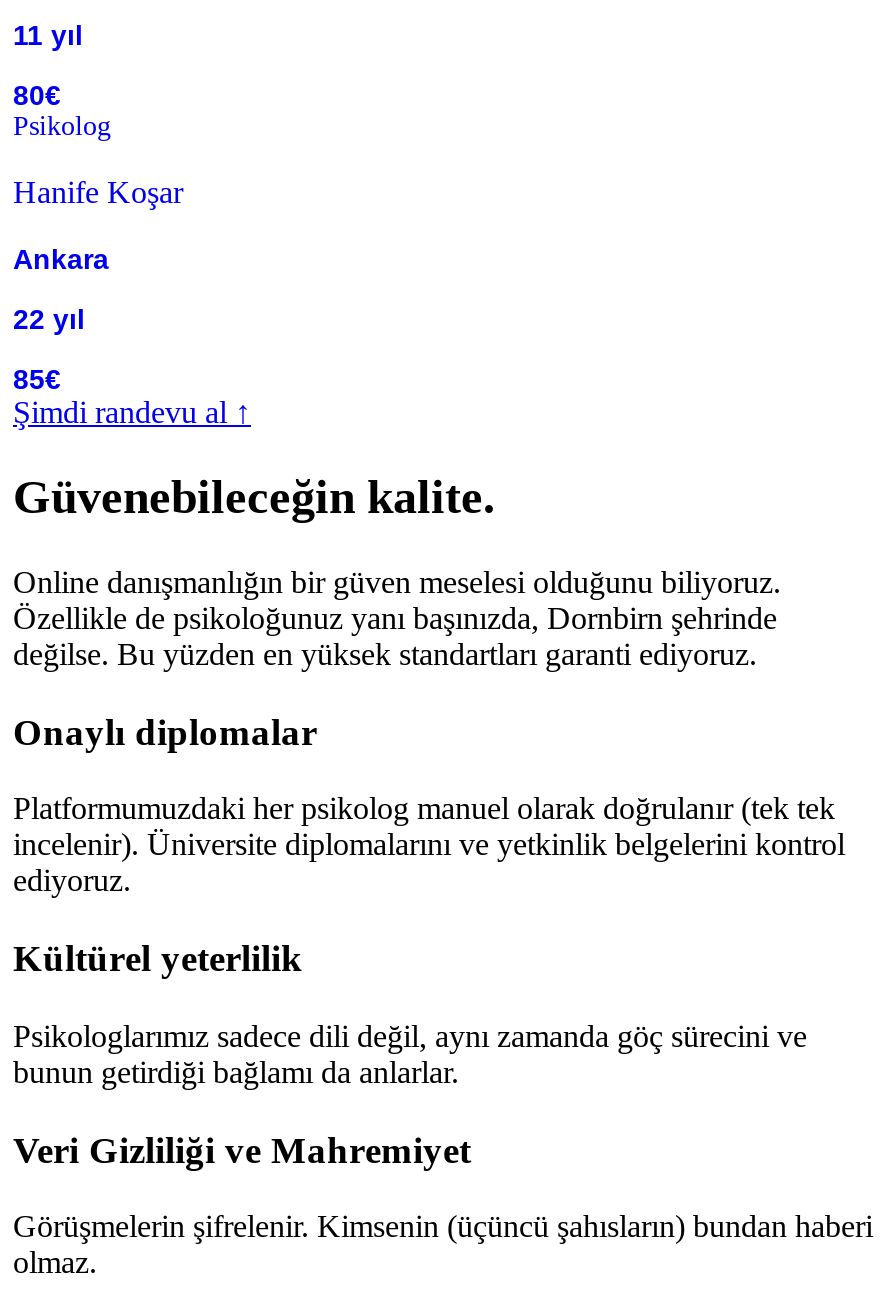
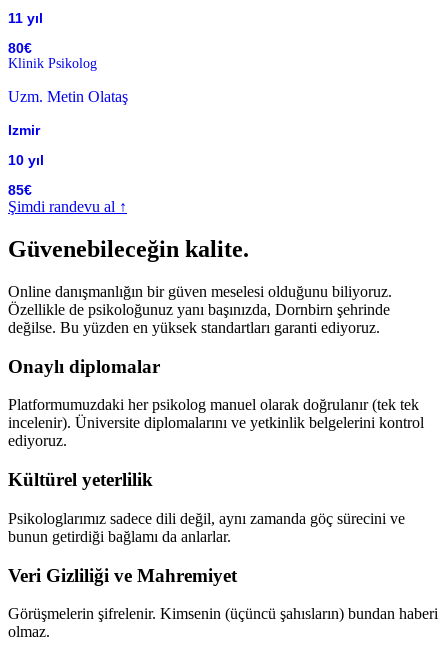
[13,111,111,141] Psikolog -> [8,56,97,71] Klinik Psikolog
[13,175,183,209] Hanife Koşar -> [8,88,128,105] Uzm. Metin Olataş
[13,243,109,275] Ankara -> [8,122,40,138] Izmir
[13,303,85,335] 22 yıl -> [8,152,44,168] 10 yıl

